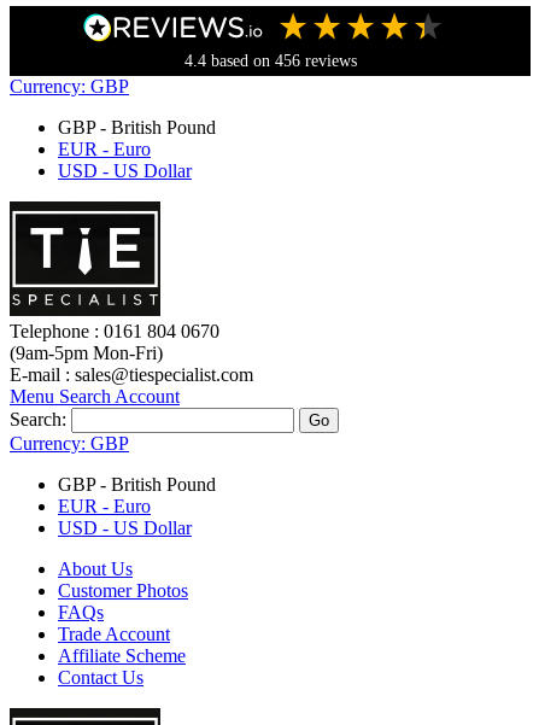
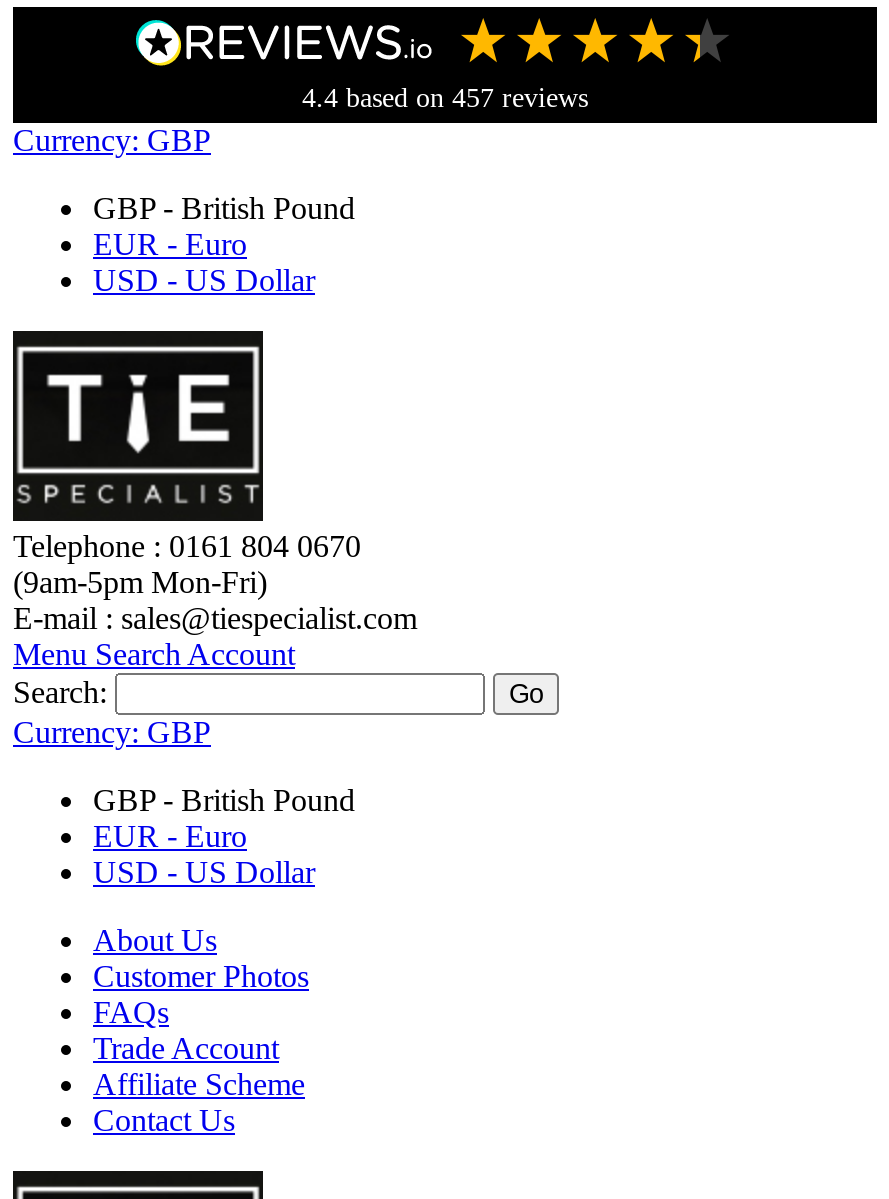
[184,52,356,70] 4.4 based on 456 reviews -> [302,83,588,113] 4.4 based on 457 reviews

